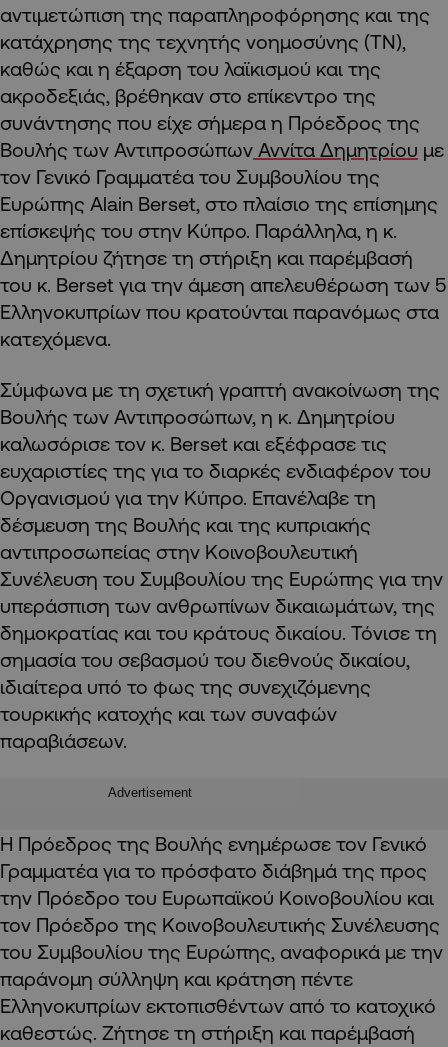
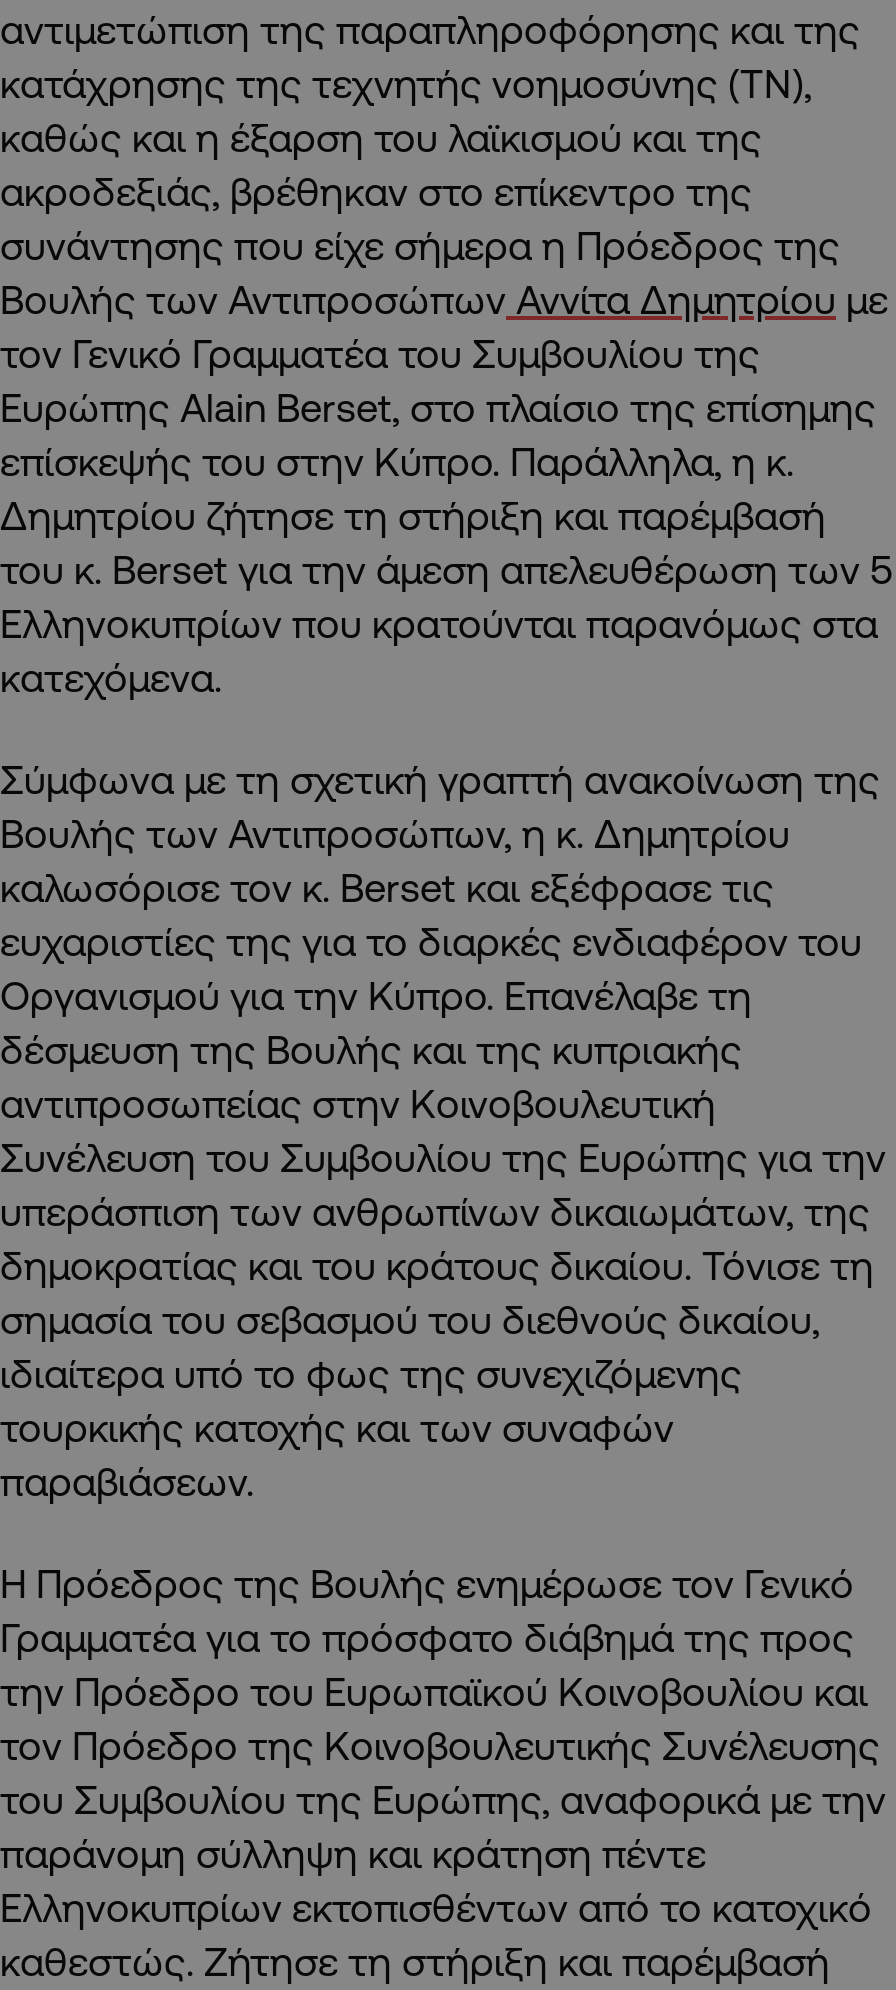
[108,785,192,800] Advertisement -> none

